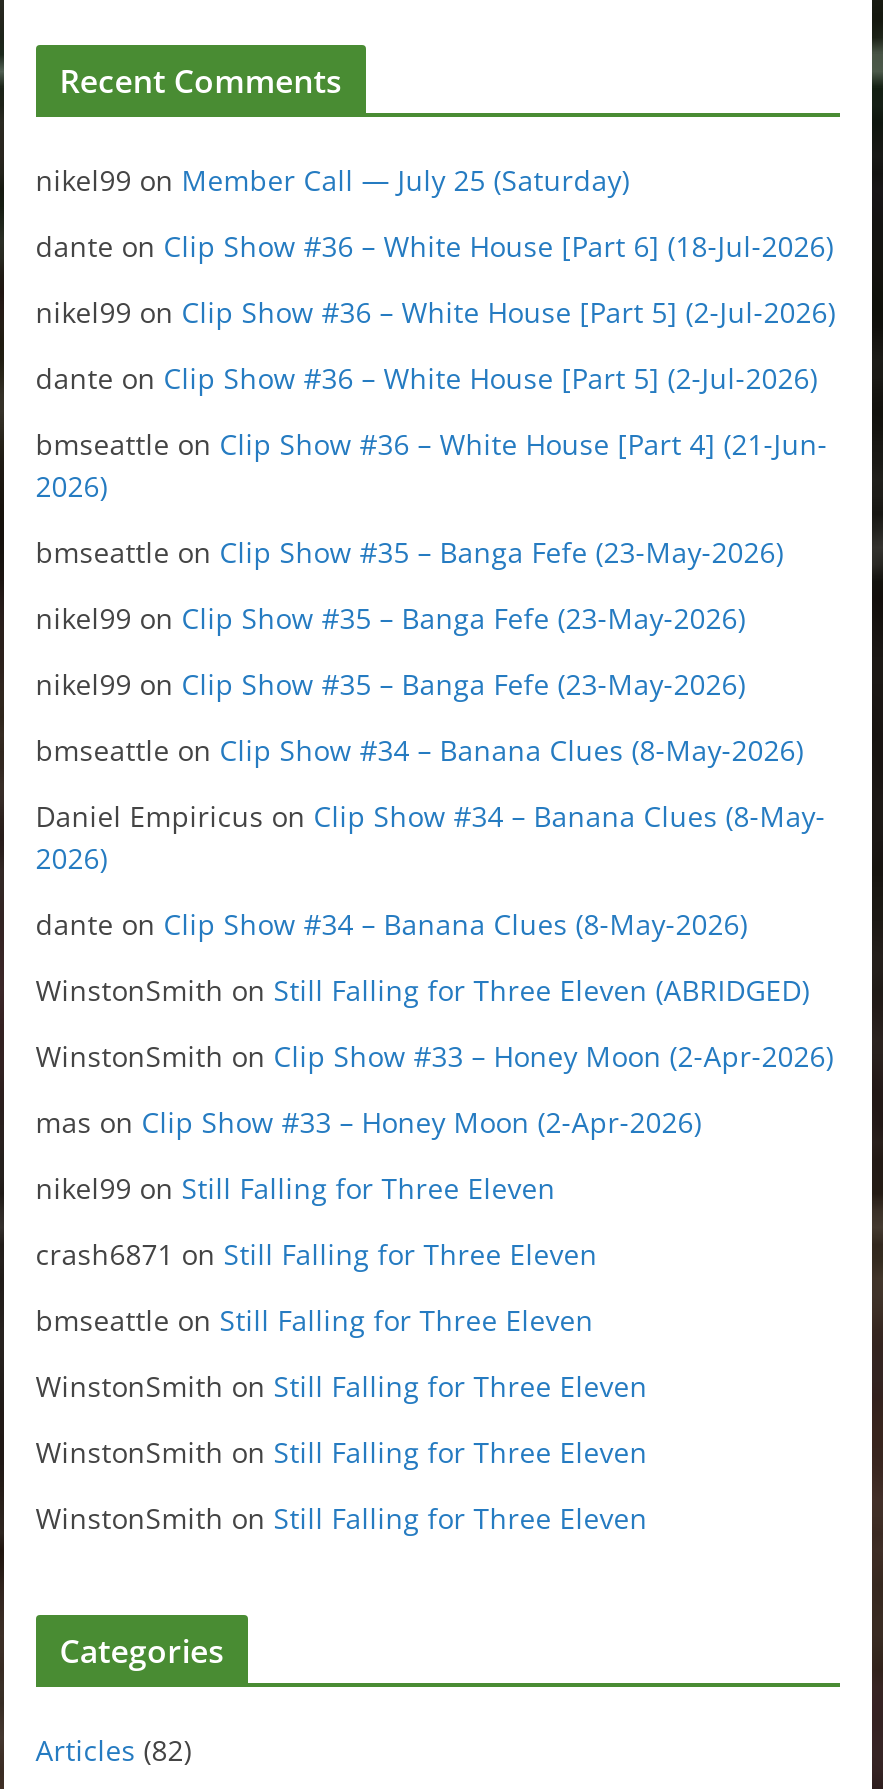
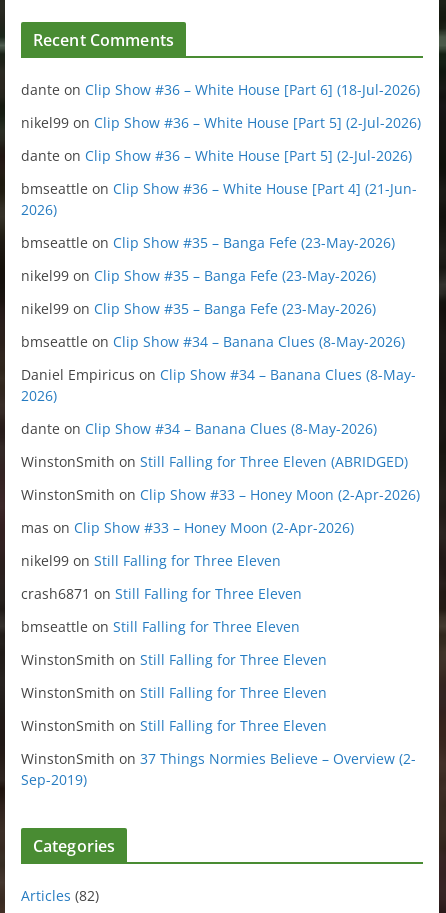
[35,161,629,199] nikel99 on Member Call — July 25 (Saturday) -> none
moved [35,227,835,1537] -> [21,80,421,735]: dante on Clip Show #36 – White House [Part 6] (18-Jul-2026) | nikel99 on Clip Show #36 – White House [Part 5] (2-Jul-2026) | dante on Clip Show #36 – White House [Part 5] (2-Jul-2026) | ... | WinstonSmith on Still Falling for Three Eleven | WinstonSmith on Still Falling for Three Eleven
none -> [21,749,416,789] WinstonSmith on 37 Things Normies Believe – Overview (2- | Sep-2019)

